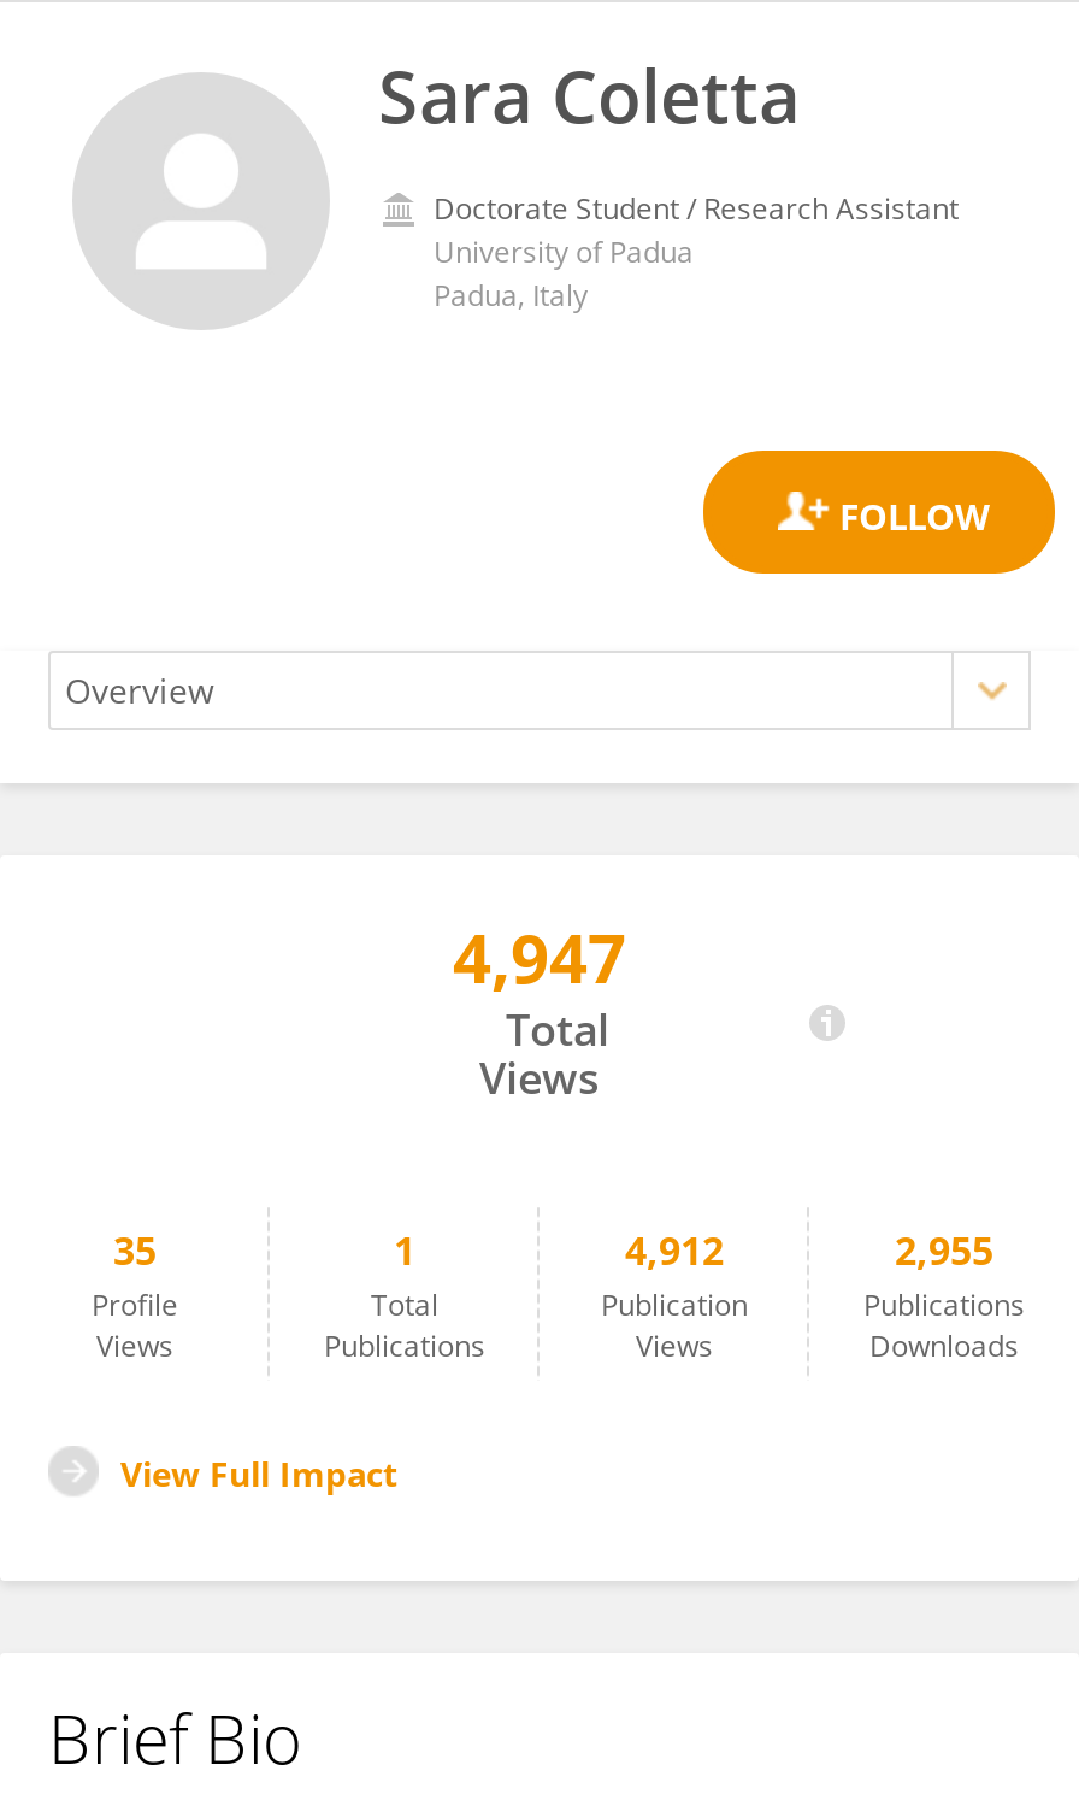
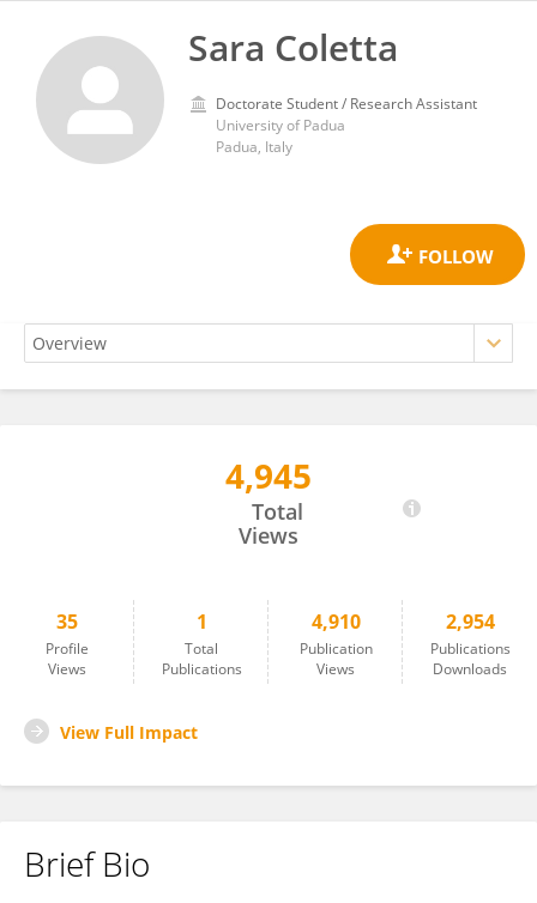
[453,911,626,1002] 4,947 -> [225,453,312,498] 4,945
[625,1224,724,1277] 4,912 -> [311,608,360,635] 4,910
[895,1224,993,1277] 2,955 -> [445,608,494,635] 2,954

